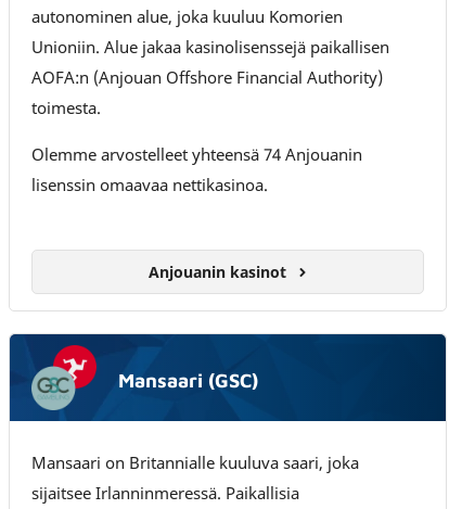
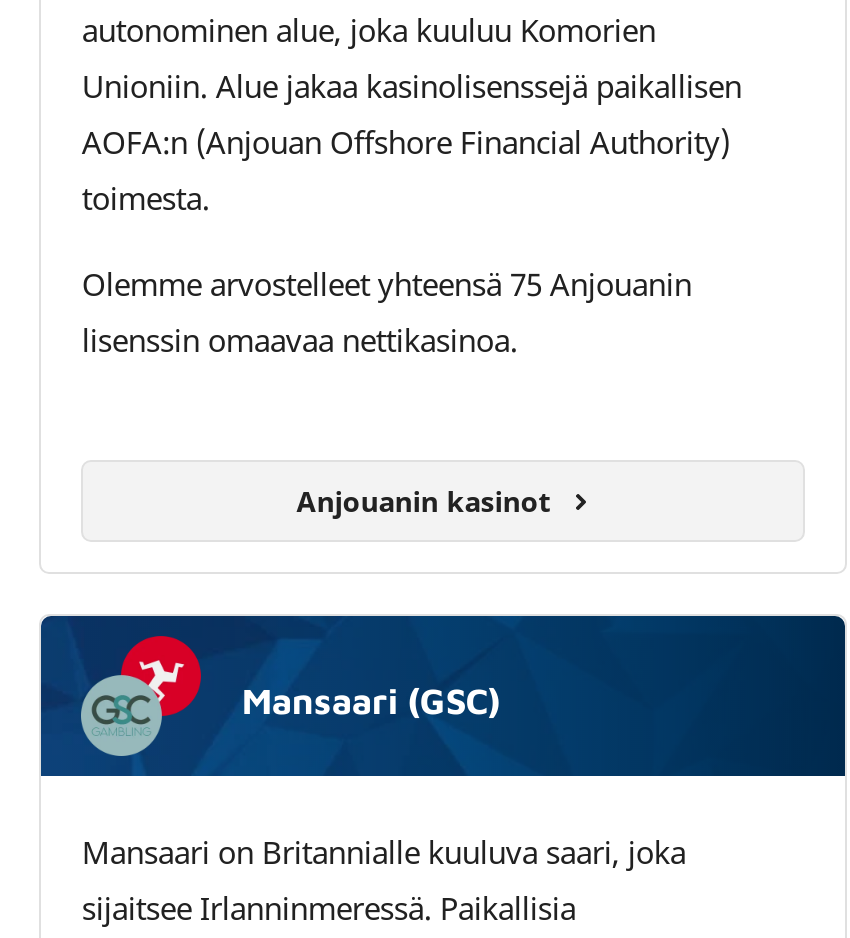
[32,143,363,166] Olemme arvostelleet yhteensä 74 Anjouanin -> [82,264,692,306] Olemme arvostelleet yhteensä 75 Anjouanin

